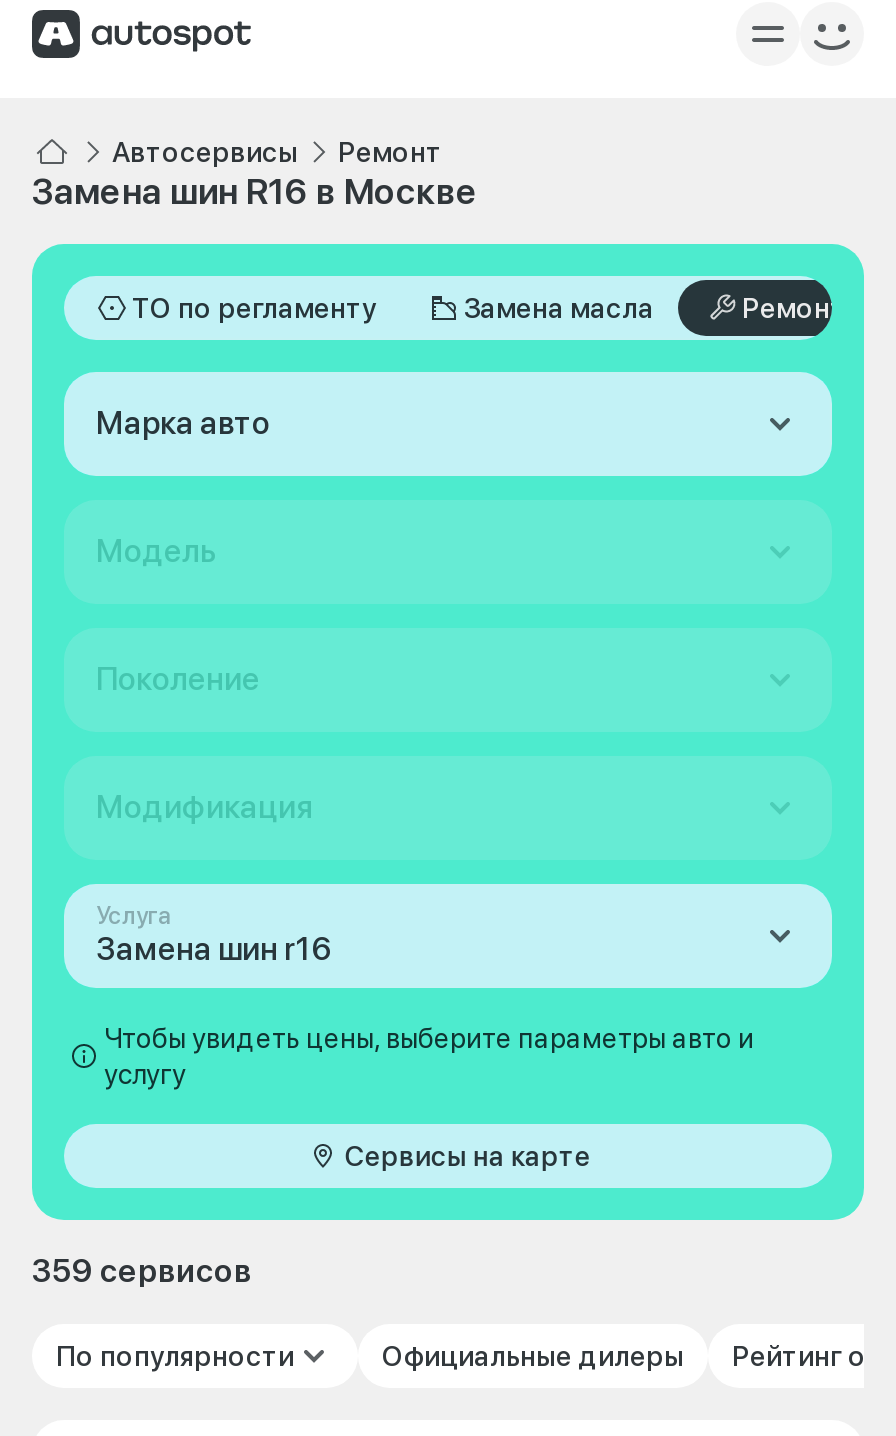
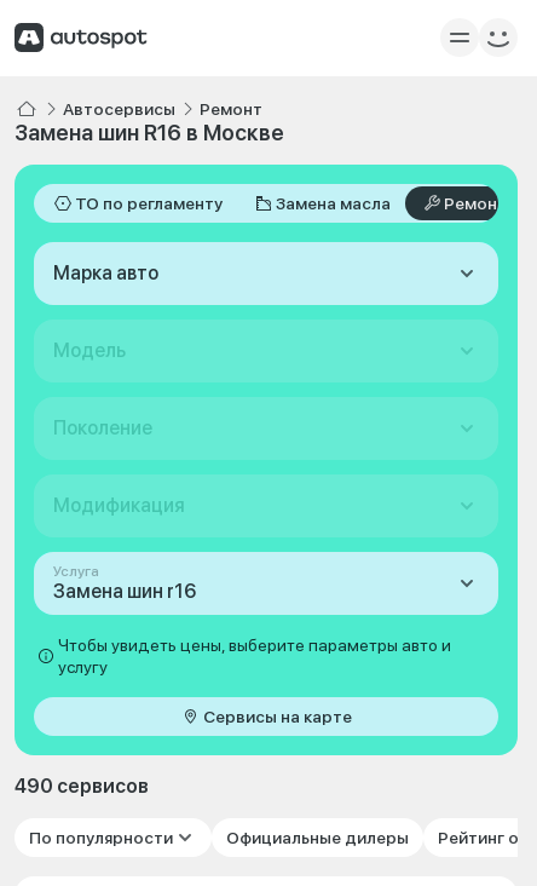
[32,1252,252,1290] 359 сервисов -> [15,775,149,798] 490 сервисов

